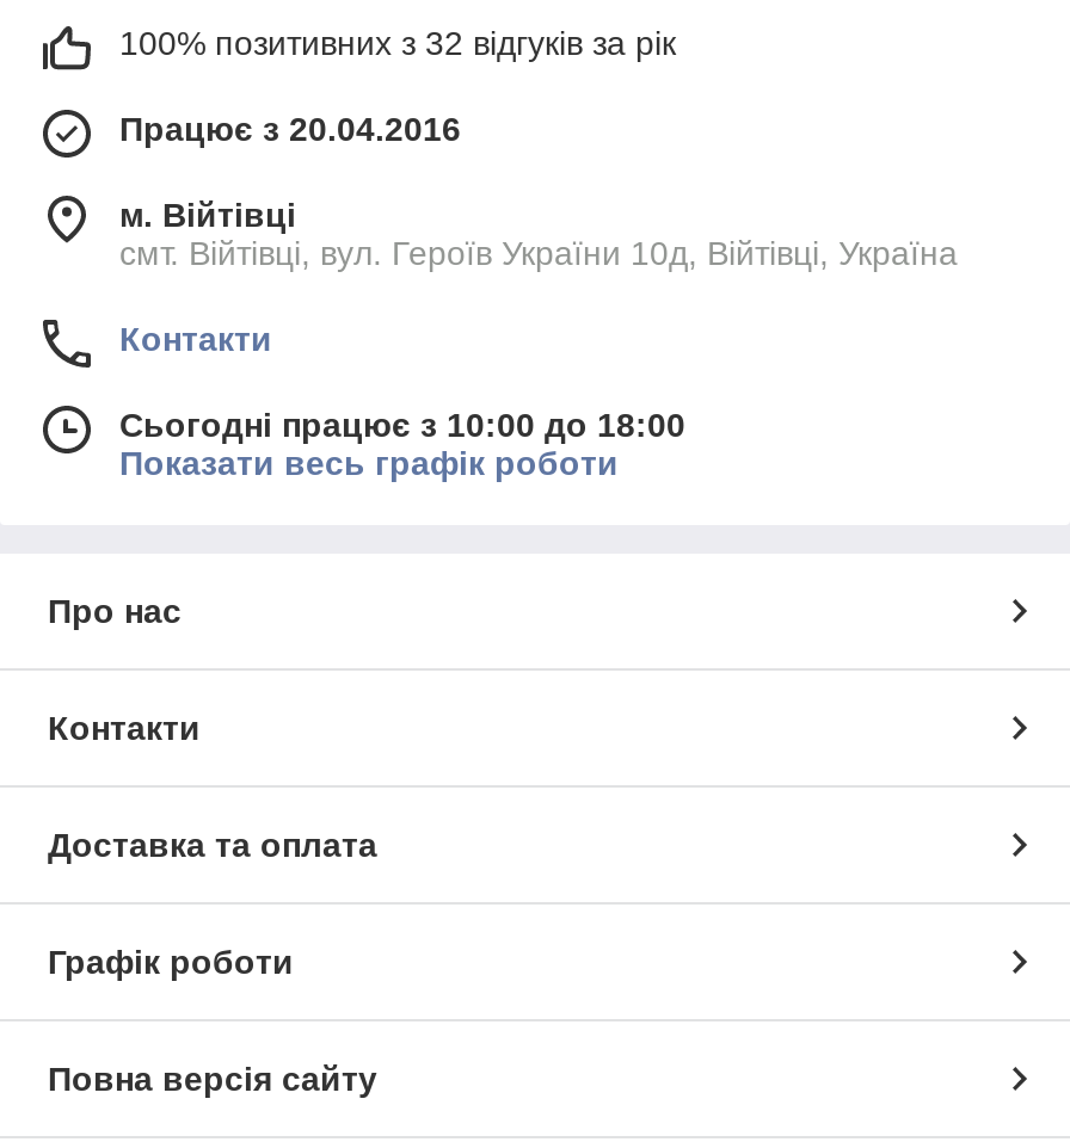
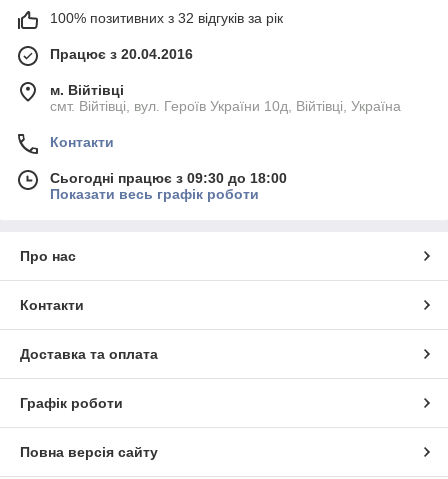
[119,405,685,443] Сьогодні працює з 10:00 до 18:00 -> [50,170,287,186] Сьогодні працює з 09:30 до 18:00

